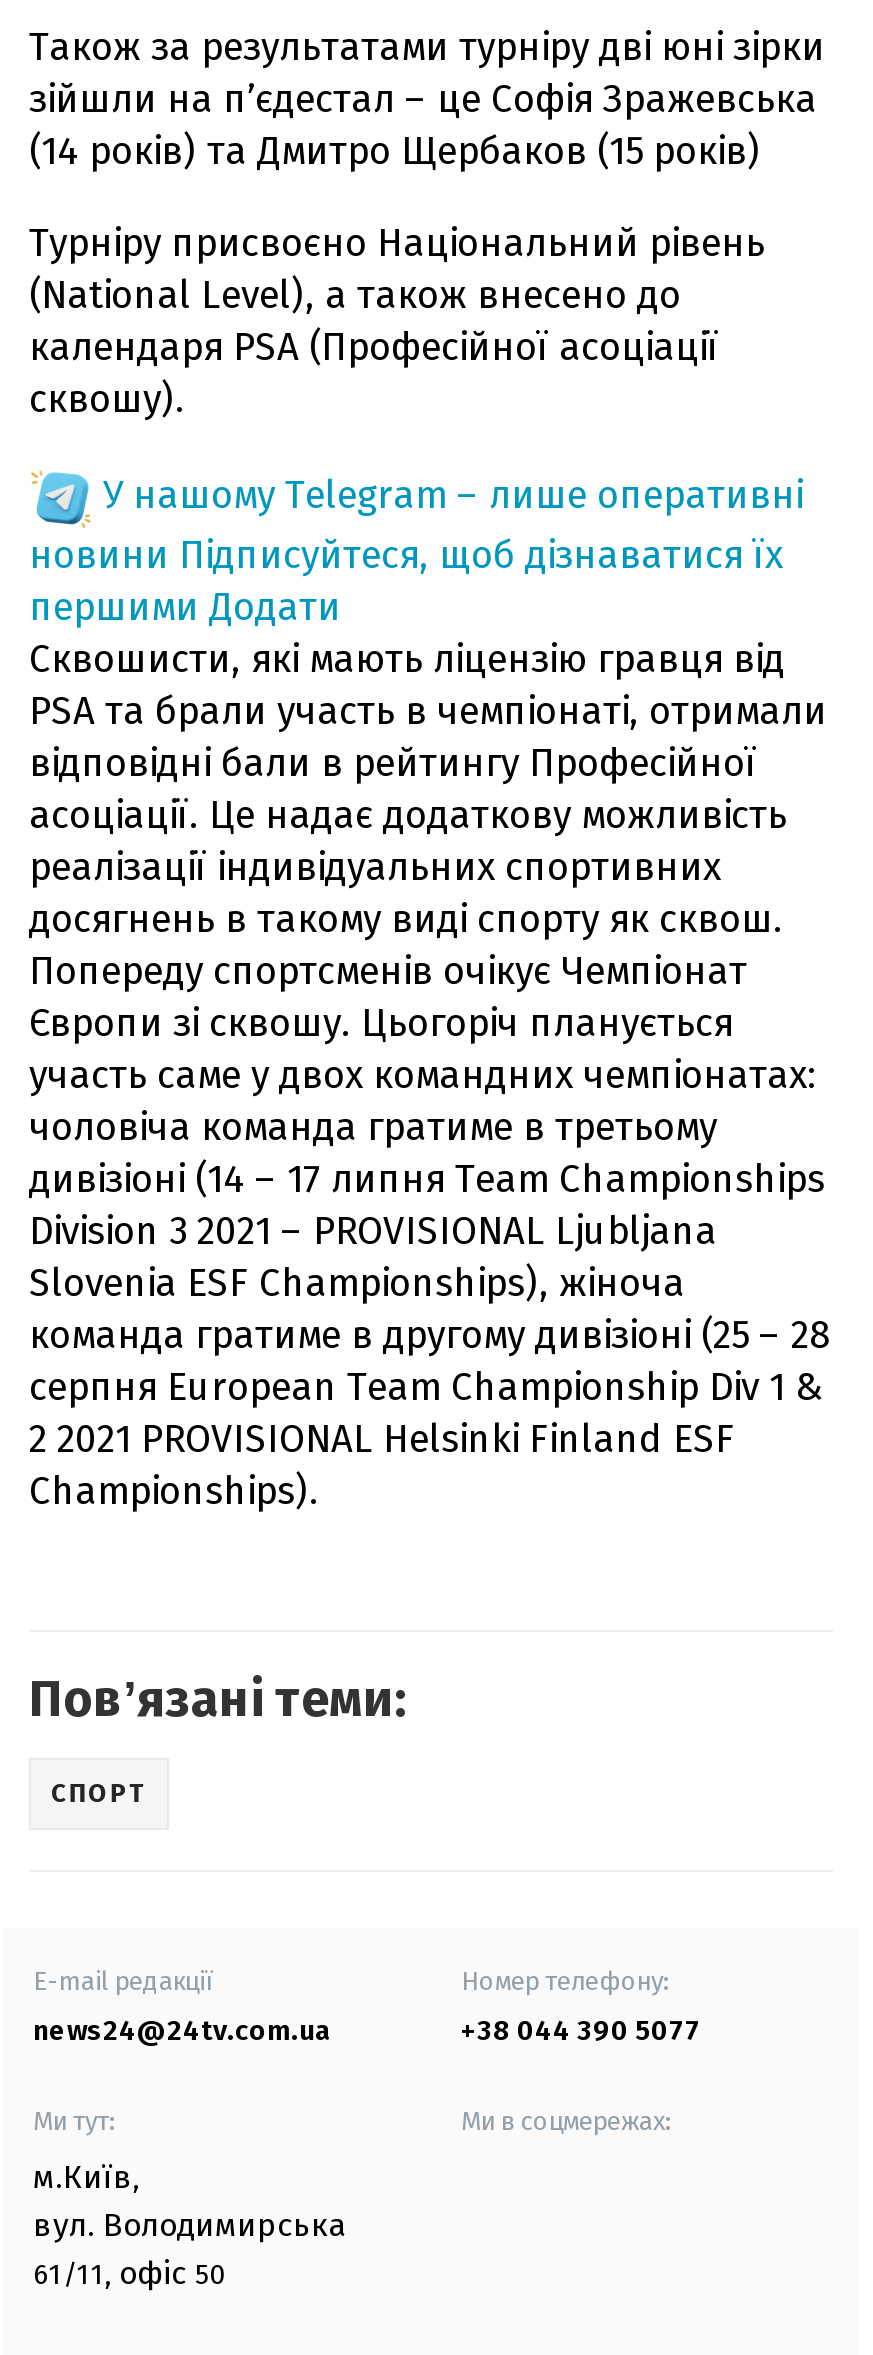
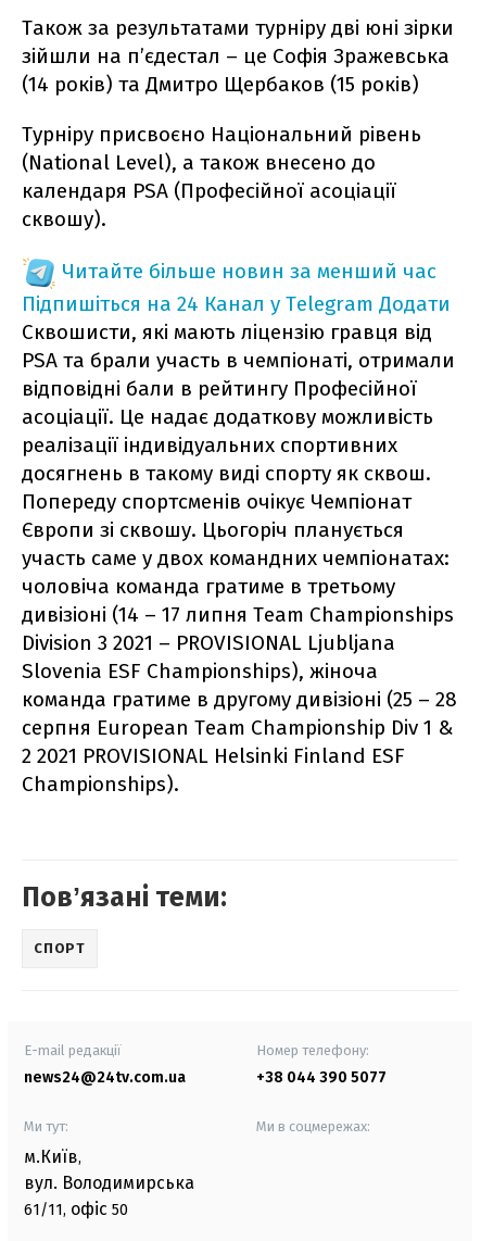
[29,471,803,629] У нашому Telegram – лише оперативні | новини Підписуйтеся, щоб дізнаватися їх | першими Додати -> [22,258,451,316] Читайте більше новин за менший час | Підпишіться на 24 Канал у Telegram Додати

